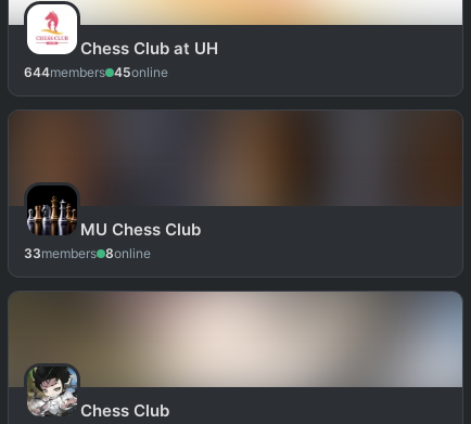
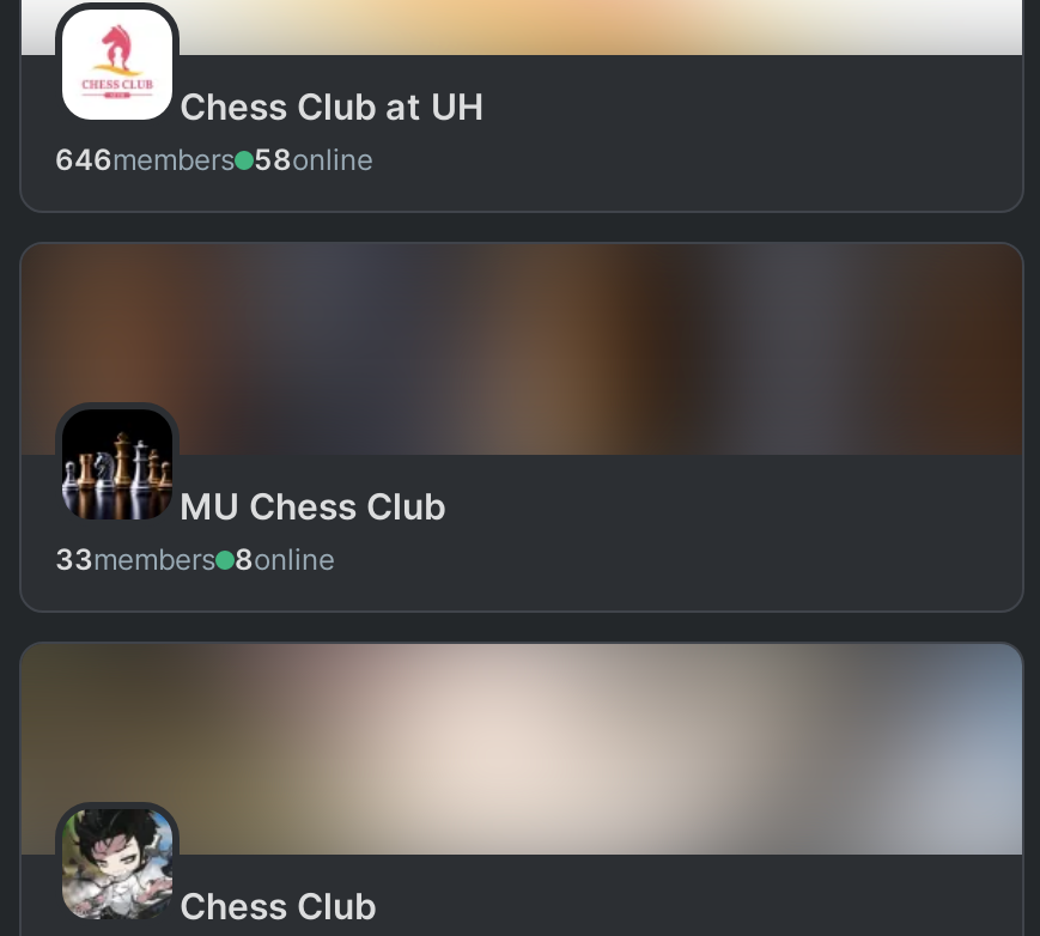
[24,64,168,80] 644members 45online -> [55,141,373,177] 646members 58online

